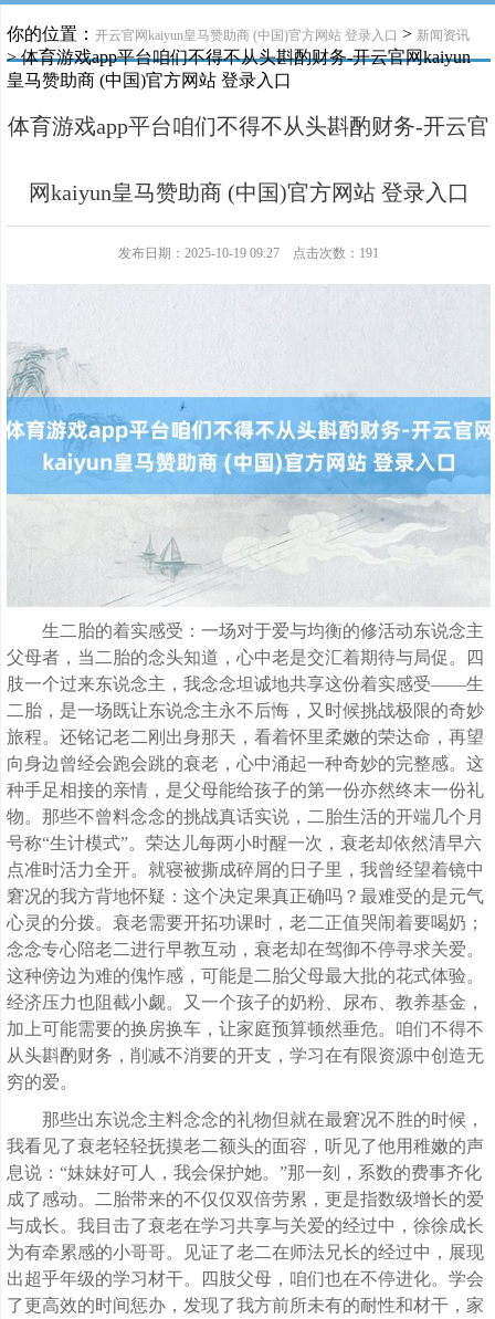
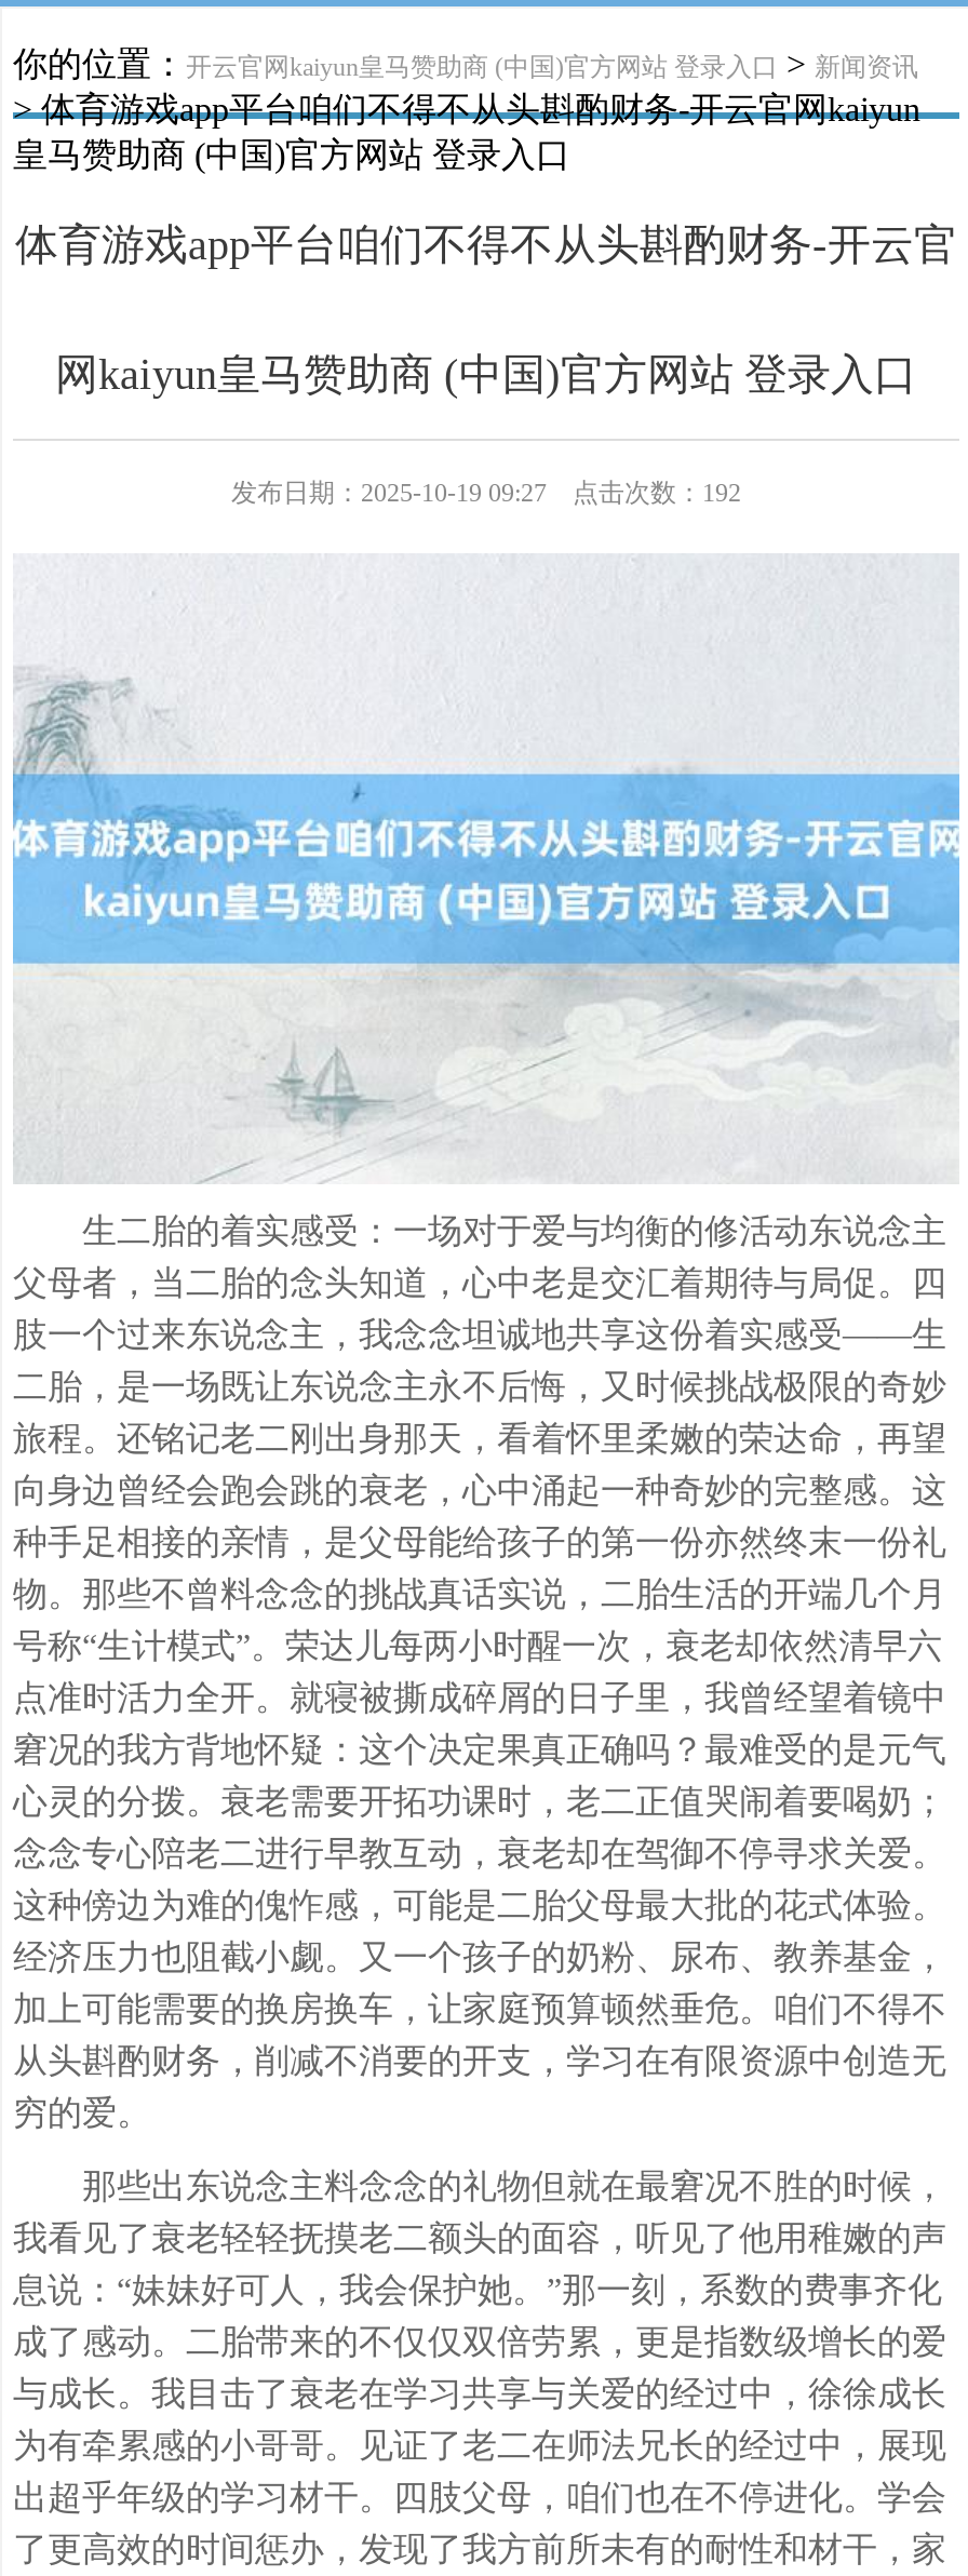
[118,245,379,261] 发布日期：2025-10-19 09:27 点击次数：191 -> [231,478,741,508] 发布日期：2025-10-19 09:27 点击次数：192

